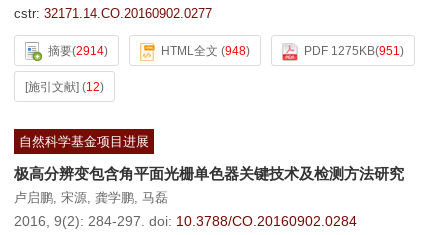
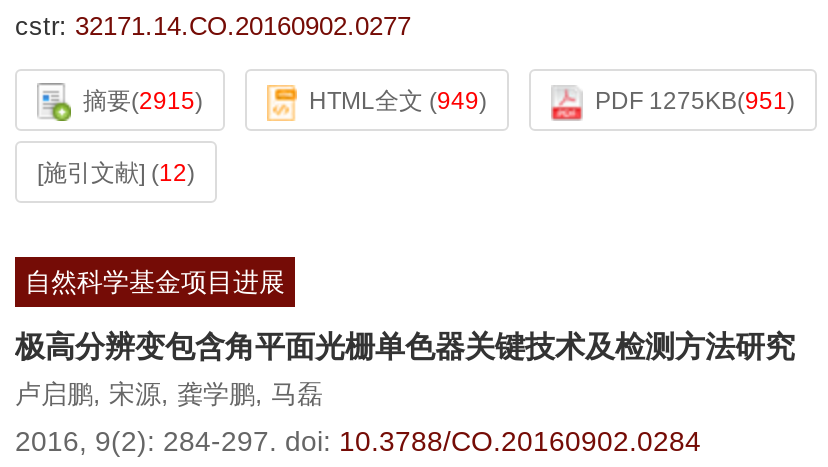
[48,44,108,58] 摘要(2914) -> [83,87,203,115] 摘要(2915)
[161,44,250,58] HTML全文(948) -> [309,87,487,115] HTML全文(949)

